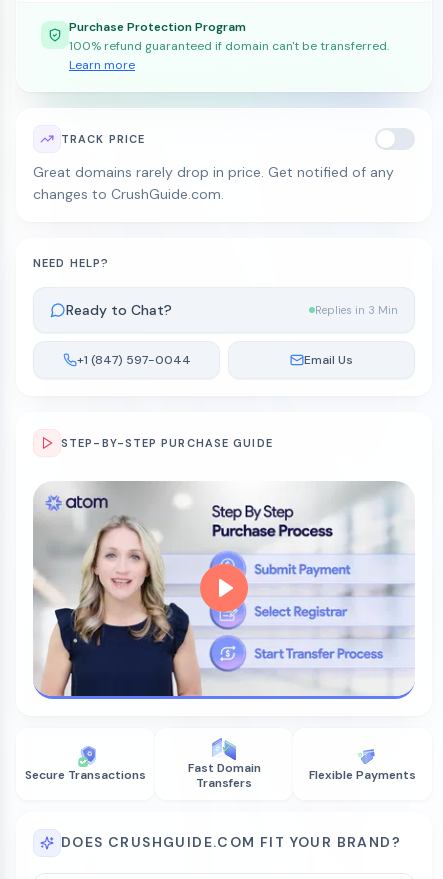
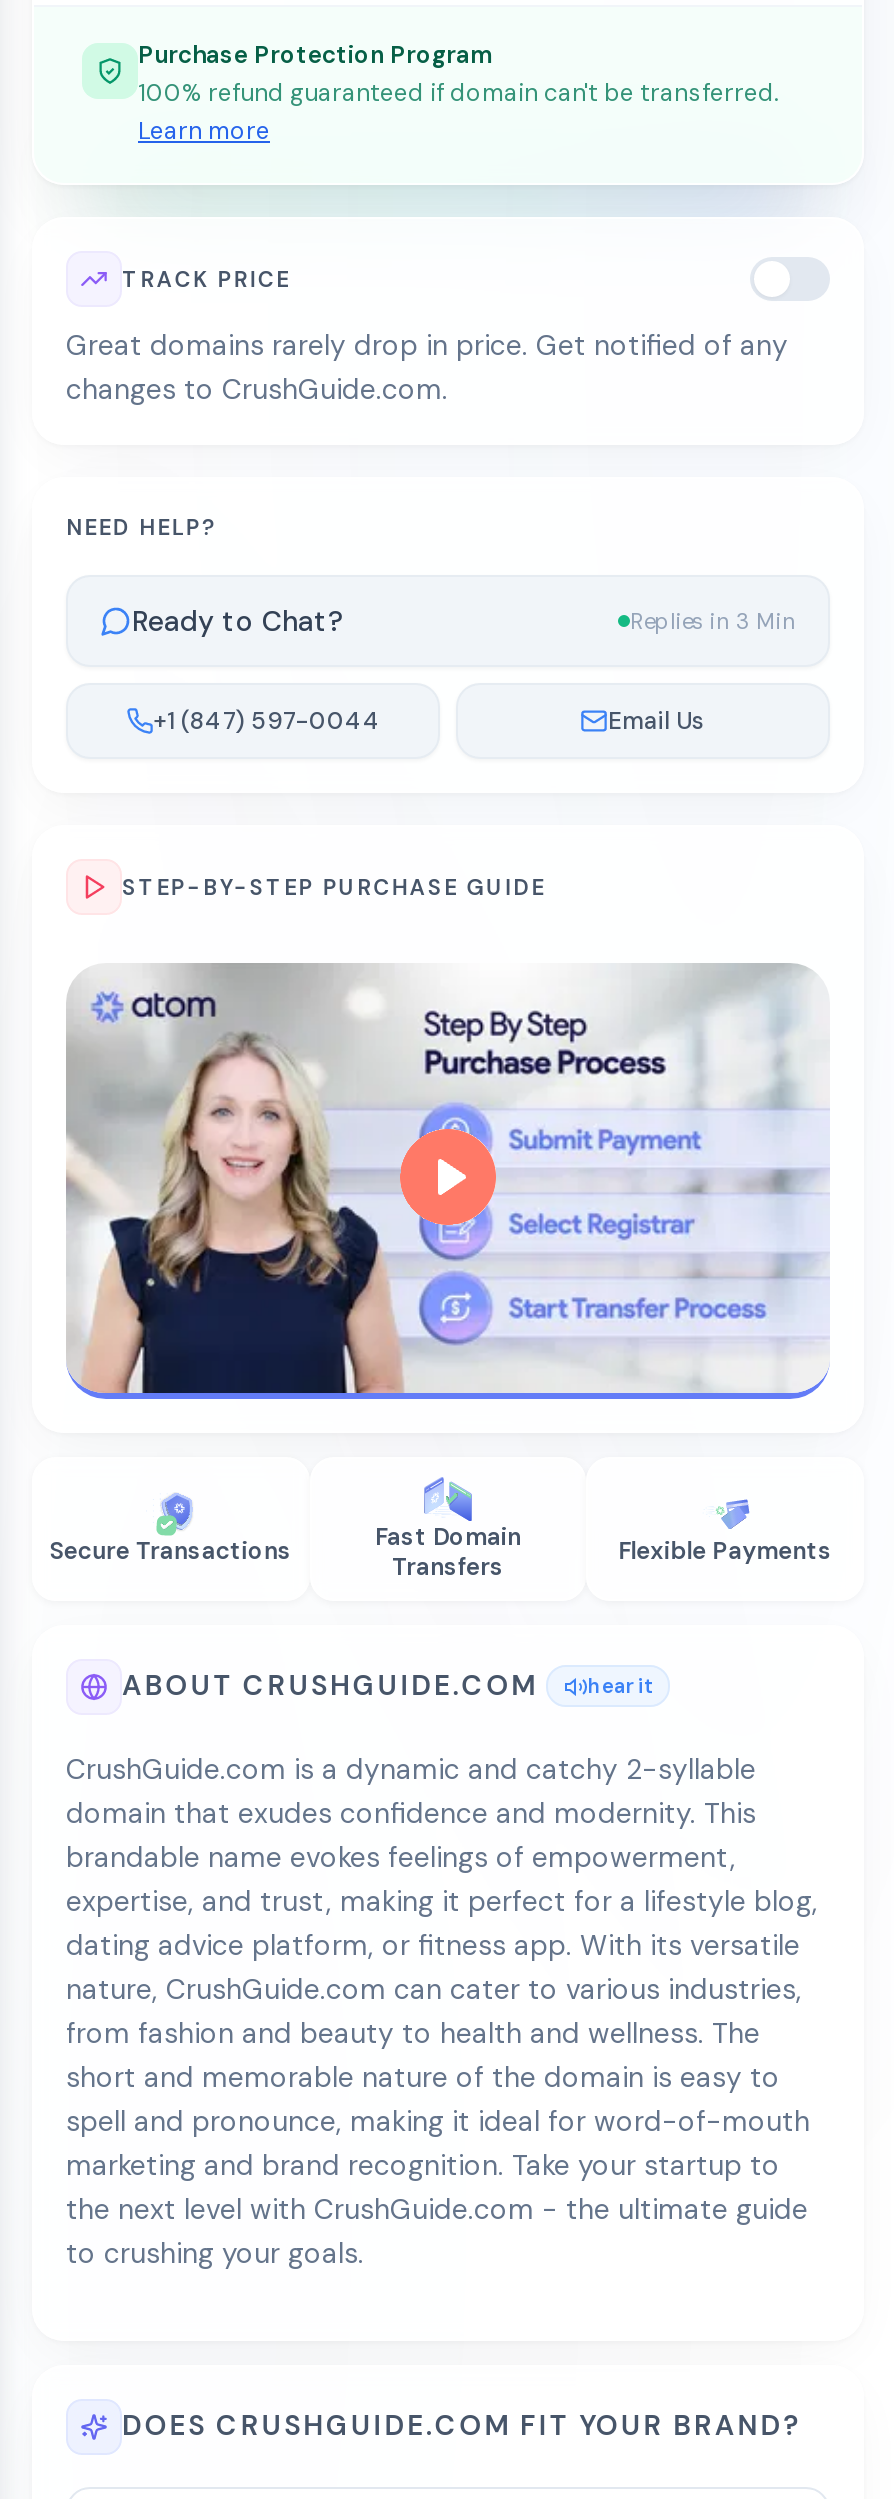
none -> [66,1668,818,2271] ABOUT CRUSHGUIDE.COM | hear it | CrushGuide.com is a dynamic and catchy 2-syllable | domain that exudes confidence and modernity. This | brandable name evokes feelings of empowerment, | expertise, and trust, making it perfect for a lifestyle blog, | dating advice platform, or fitness app. With its versatile | nature, CrushGuide.com can cater to various industries, | from fashion and beauty to health and wellness. The | short and memorable nature of the domain is easy to | spell and pronounce, making it ideal for word-of-mouth | marketing and brand recognition. Take your startup to | the next level with CrushGuide.com - the ultimate guide | to crushing your goals.

